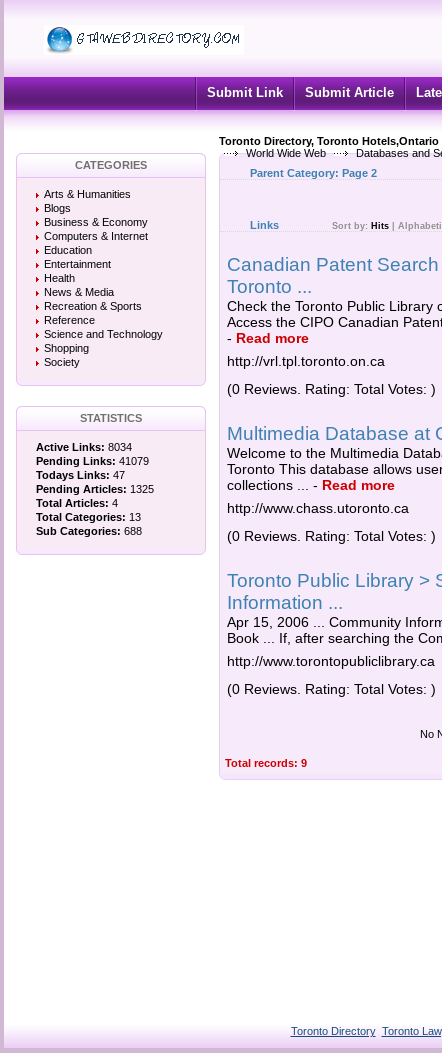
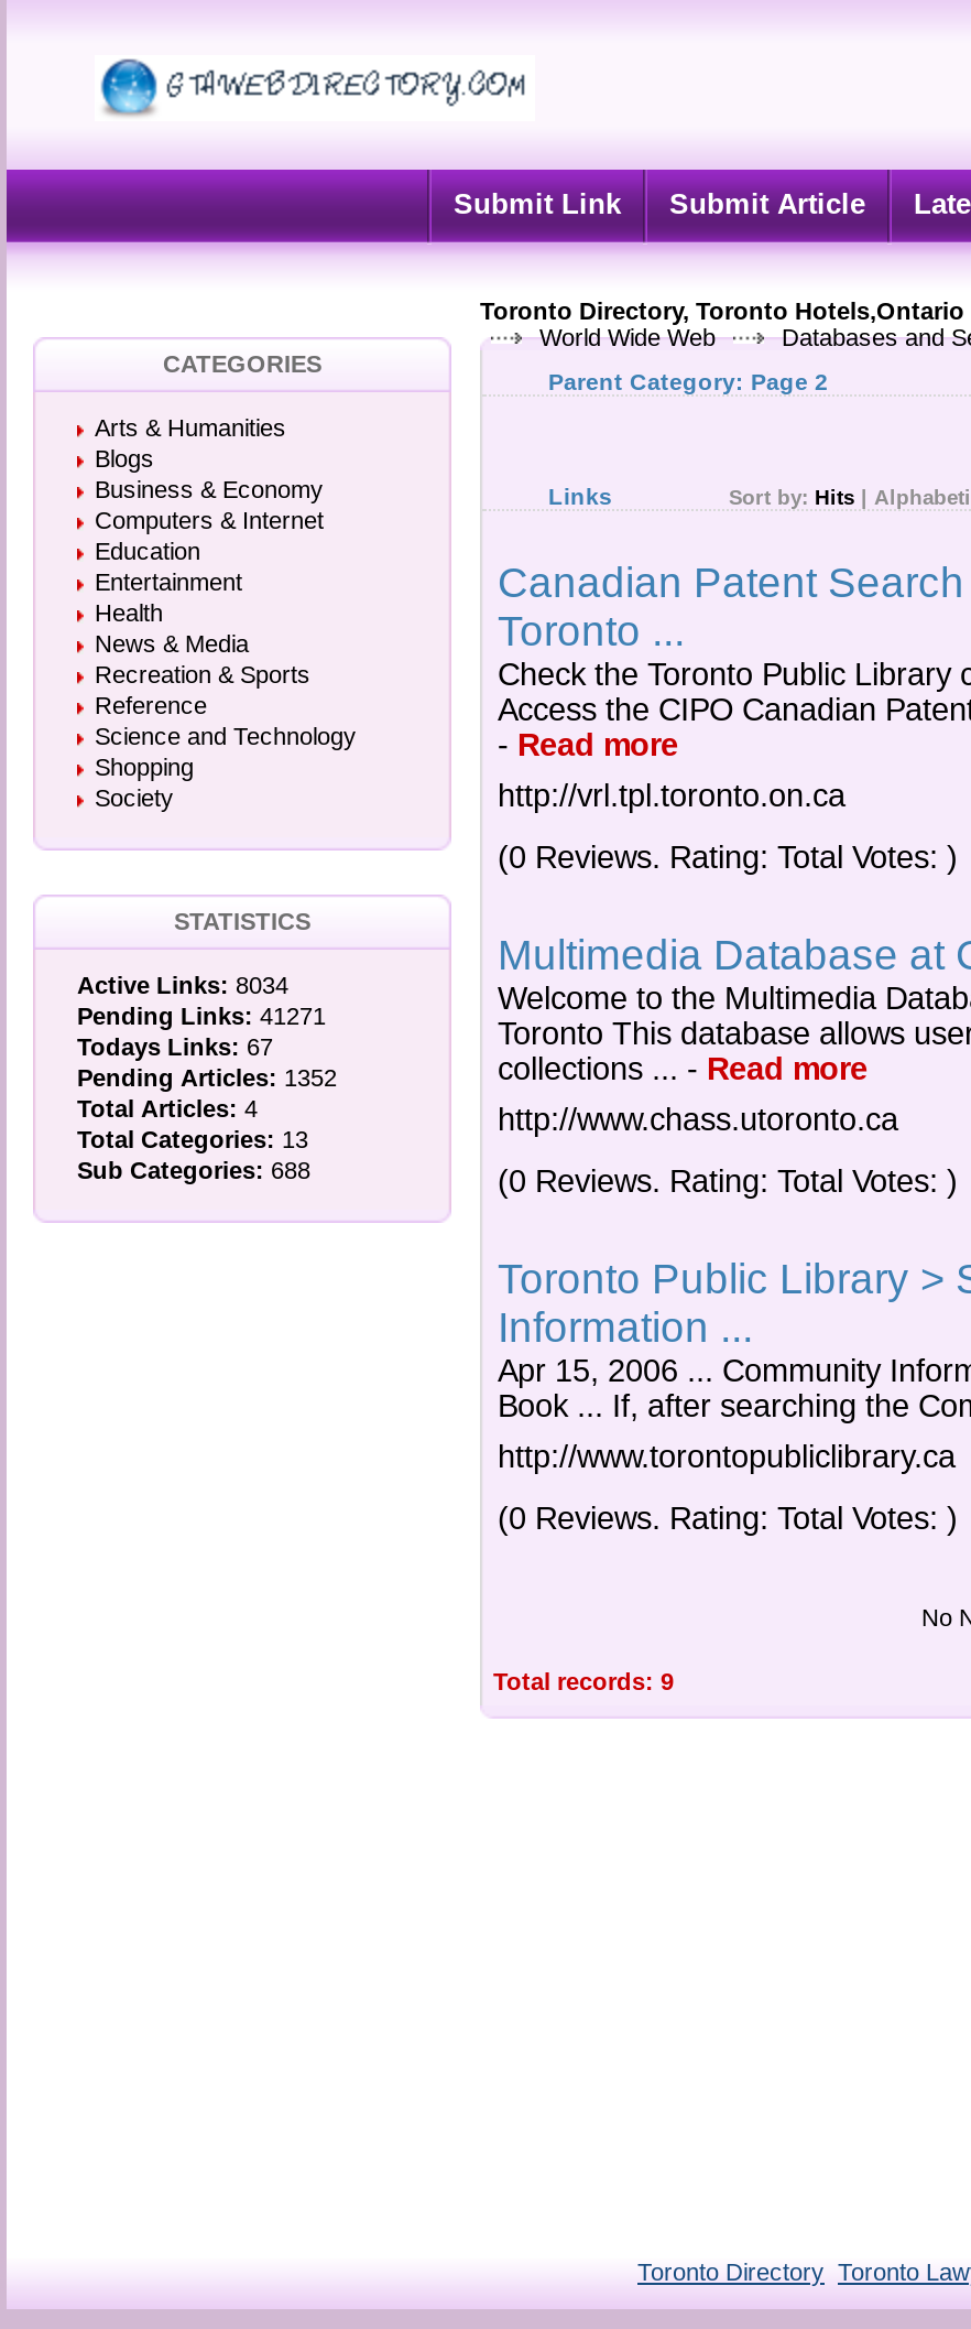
[36,455,149,467] Pending Links: 41079 -> [77,1003,326,1029] Pending Links: 41271
[36,469,125,481] Todays Links: 47 -> [77,1033,273,1060] Todays Links: 67
[36,483,154,495] Pending Articles: 1325 -> [77,1064,337,1091] Pending Articles: 1352

